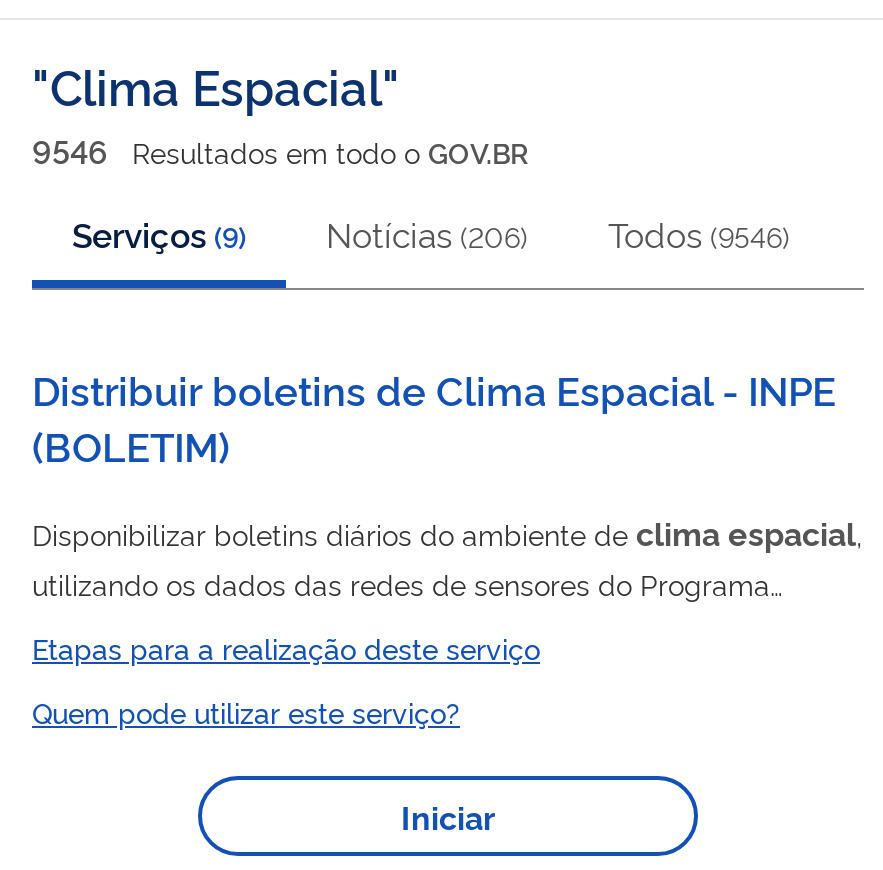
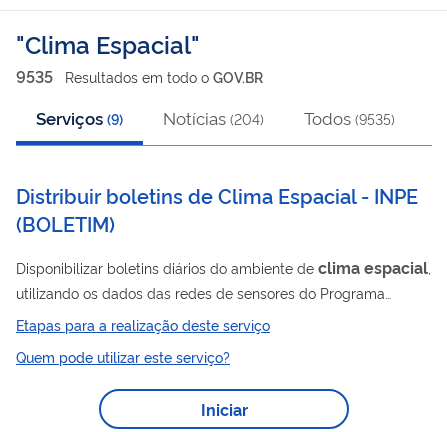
[32,128,528,172] 9546 Resultados em todo o GOV.BR -> [16,65,263,87] 9535 Resultados em todo o GOV.BR
[326,210,528,256] Notícias (206) -> [163,106,264,129] Notícias (204)
[608,210,790,256] Todos (9546) -> [304,106,395,129] Todos (9535)

